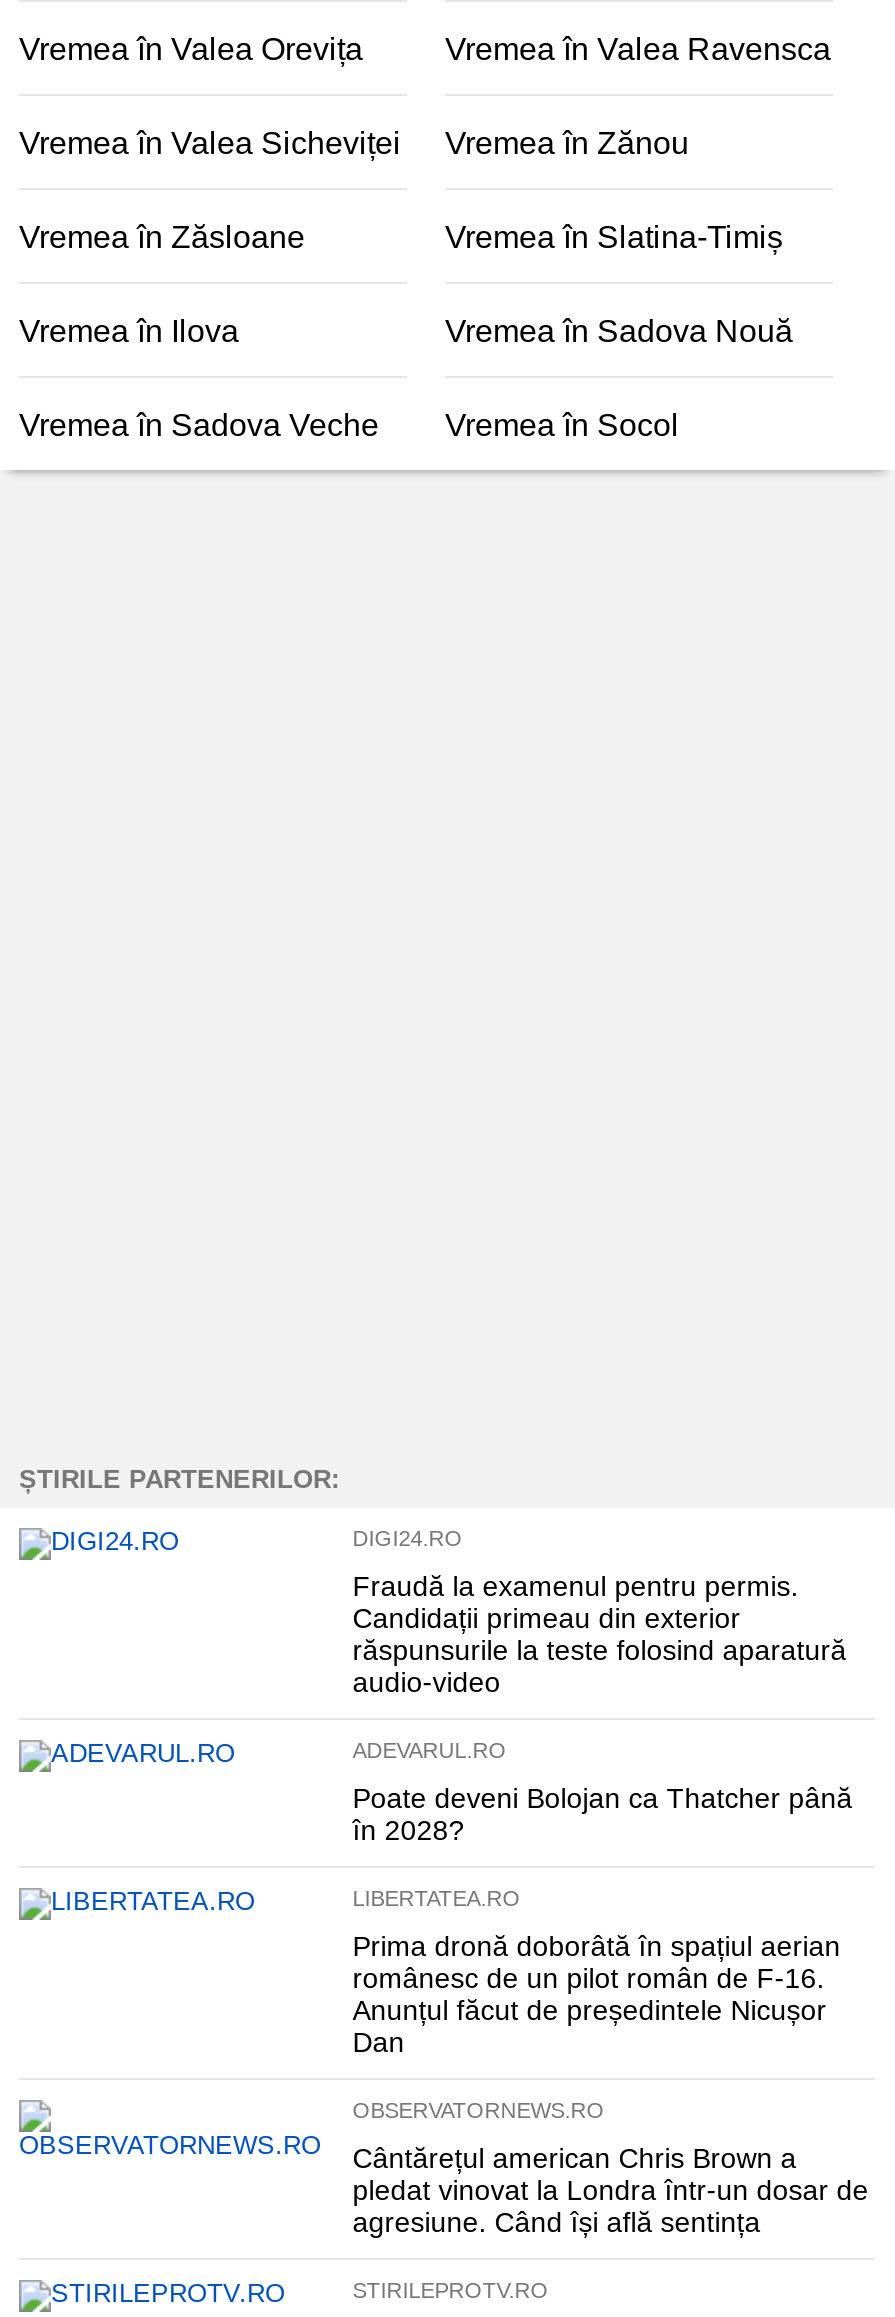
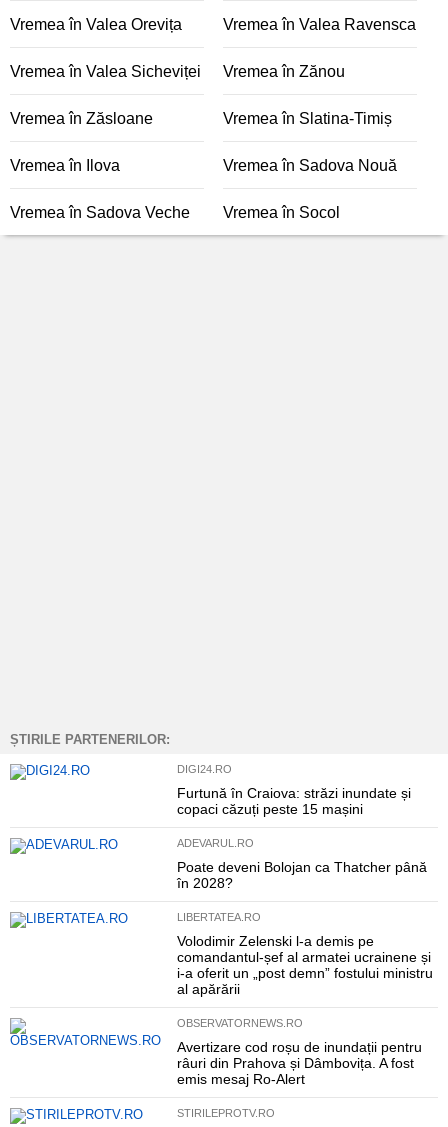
[353,1570,847,1698] Fraudă la examenul pentru permis. | Candidații primeau din exterior | răspunsurile la teste folosind aparatură | audio-video -> [177,785,411,817] Furtună în Craiova: străzi inundate și | copaci căzuți peste 15 mașini
[353,1930,841,2058] Prima dronă doborâtă în spațiul aerian | românesc de un pilot român de F-16. | Anunțul făcut de președintele Nicușor | Dan -> [177,933,433,997] Volodimir Zelenski l-a demis pe | comandantul-șef al armatei ucrainene și | i-a oferit un „post demn” fostului ministru | al apărării
[353,2142,869,2238] Cântărețul american Chris Brown a | pledat vinovat la Londra într-un dosar de | agresiune. Când își află sentința -> [177,1039,422,1087] Avertizare cod roșu de inundații pentru | râuri din Prahova și Dâmbovița. A fost | emis mesaj Ro-Alert

